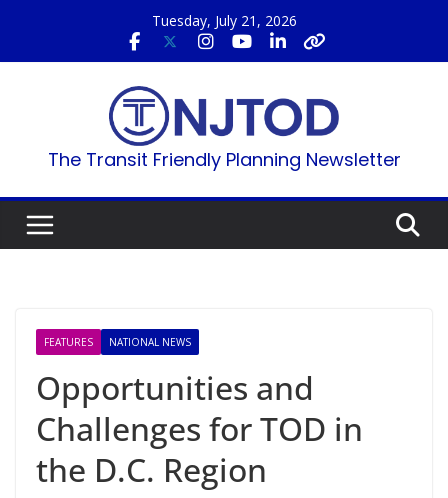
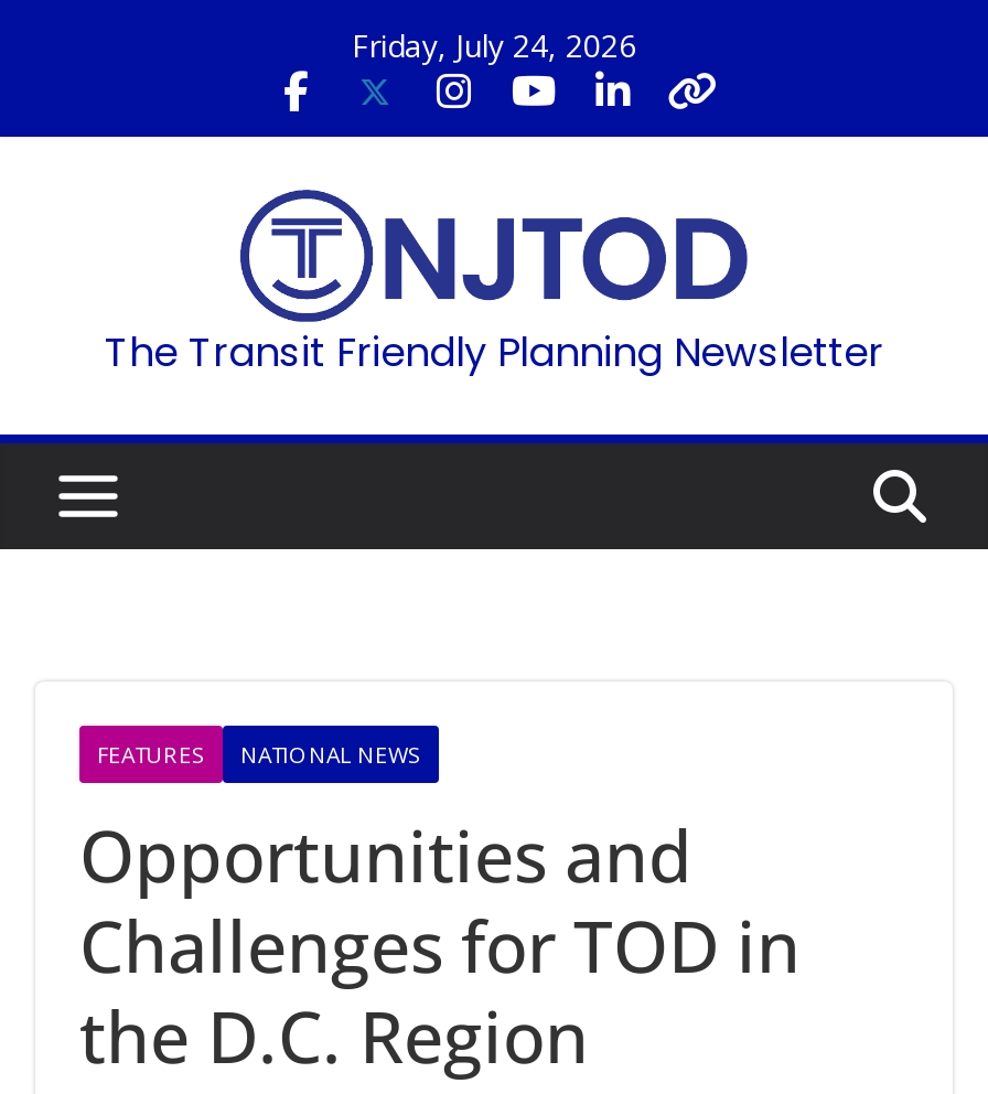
[151,11,296,30] Tuesday, July 21, 2026 -> [352,24,636,66] Friday, July 24, 2026

